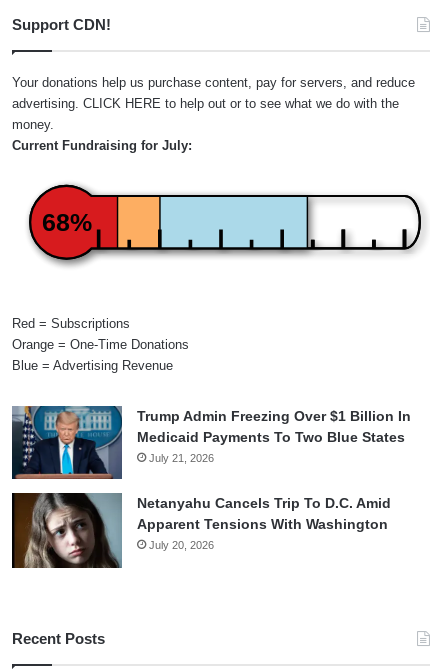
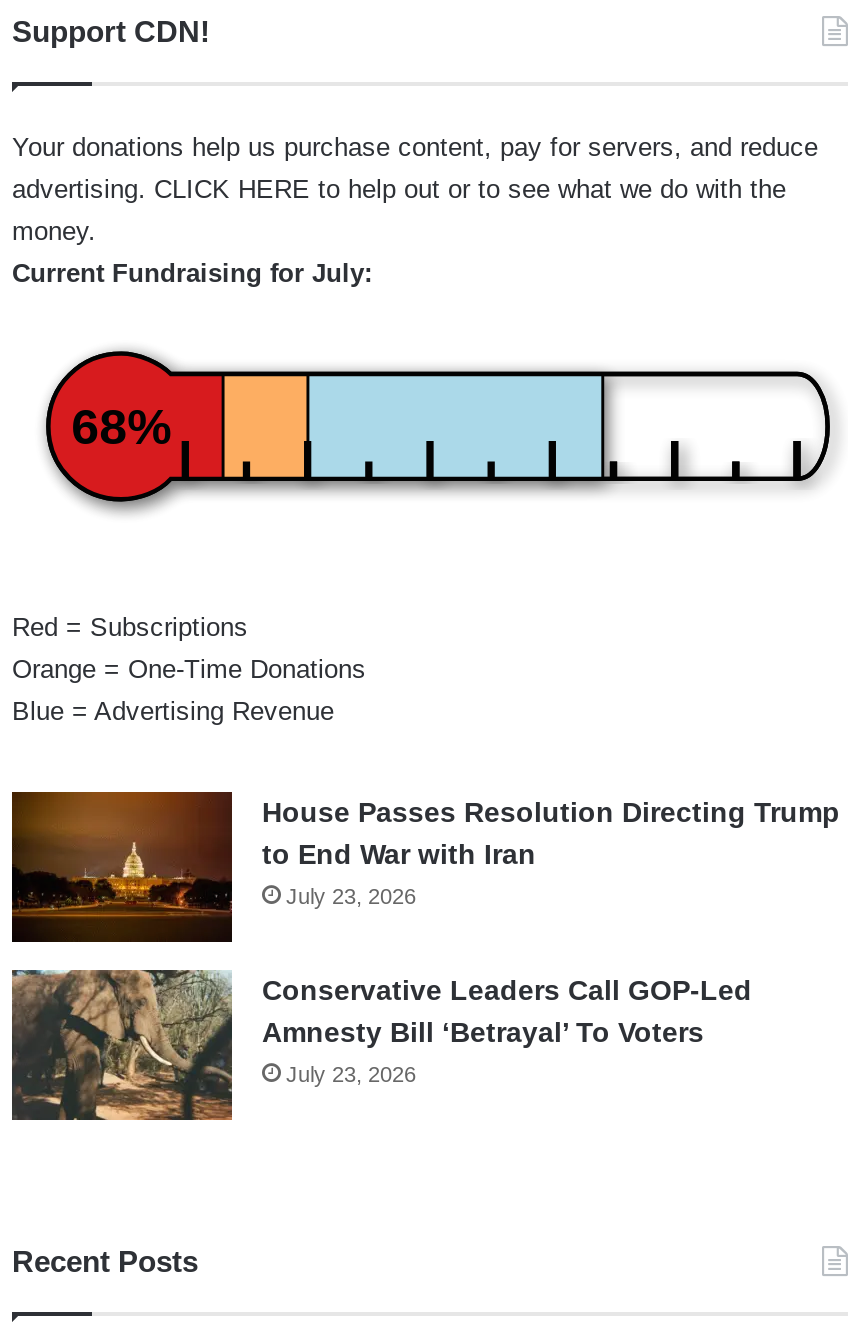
[11,405,411,479] [image] | Trump Admin Freezing Over $1 Billion In | Medicaid Payments To Two Blue States | July 21, 2026 -> [10,791,840,943] [image] | House Passes Resolution Directing Trump | to End War with Iran | July 23, 2026
[11,492,391,569] [image] | Netanyahu Cancels Trip To D.C. Amid | Apparent Tensions With Washington | July 20, 2026 -> [10,969,752,1123] [image] | Conservative Leaders Call GOP-Led | Amnesty Bill ‘Betrayal’ To Voters | July 23, 2026

